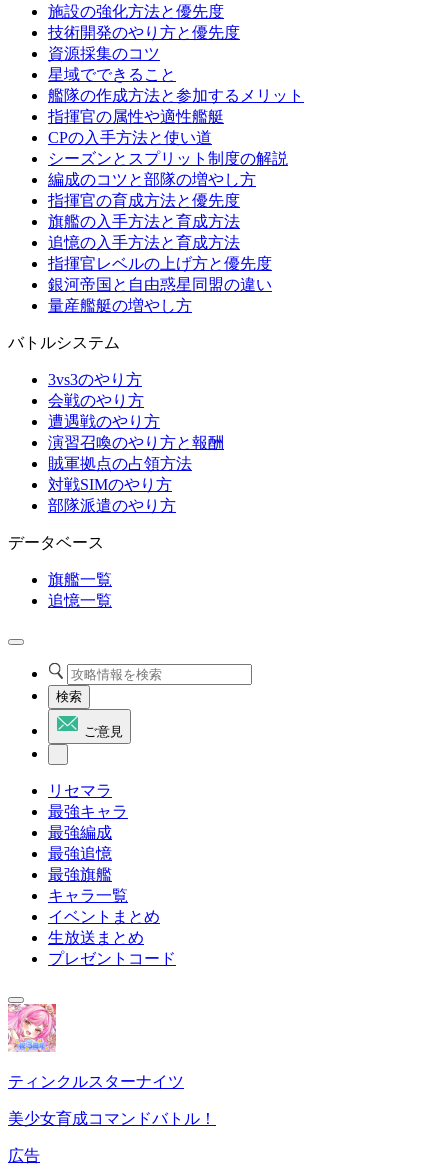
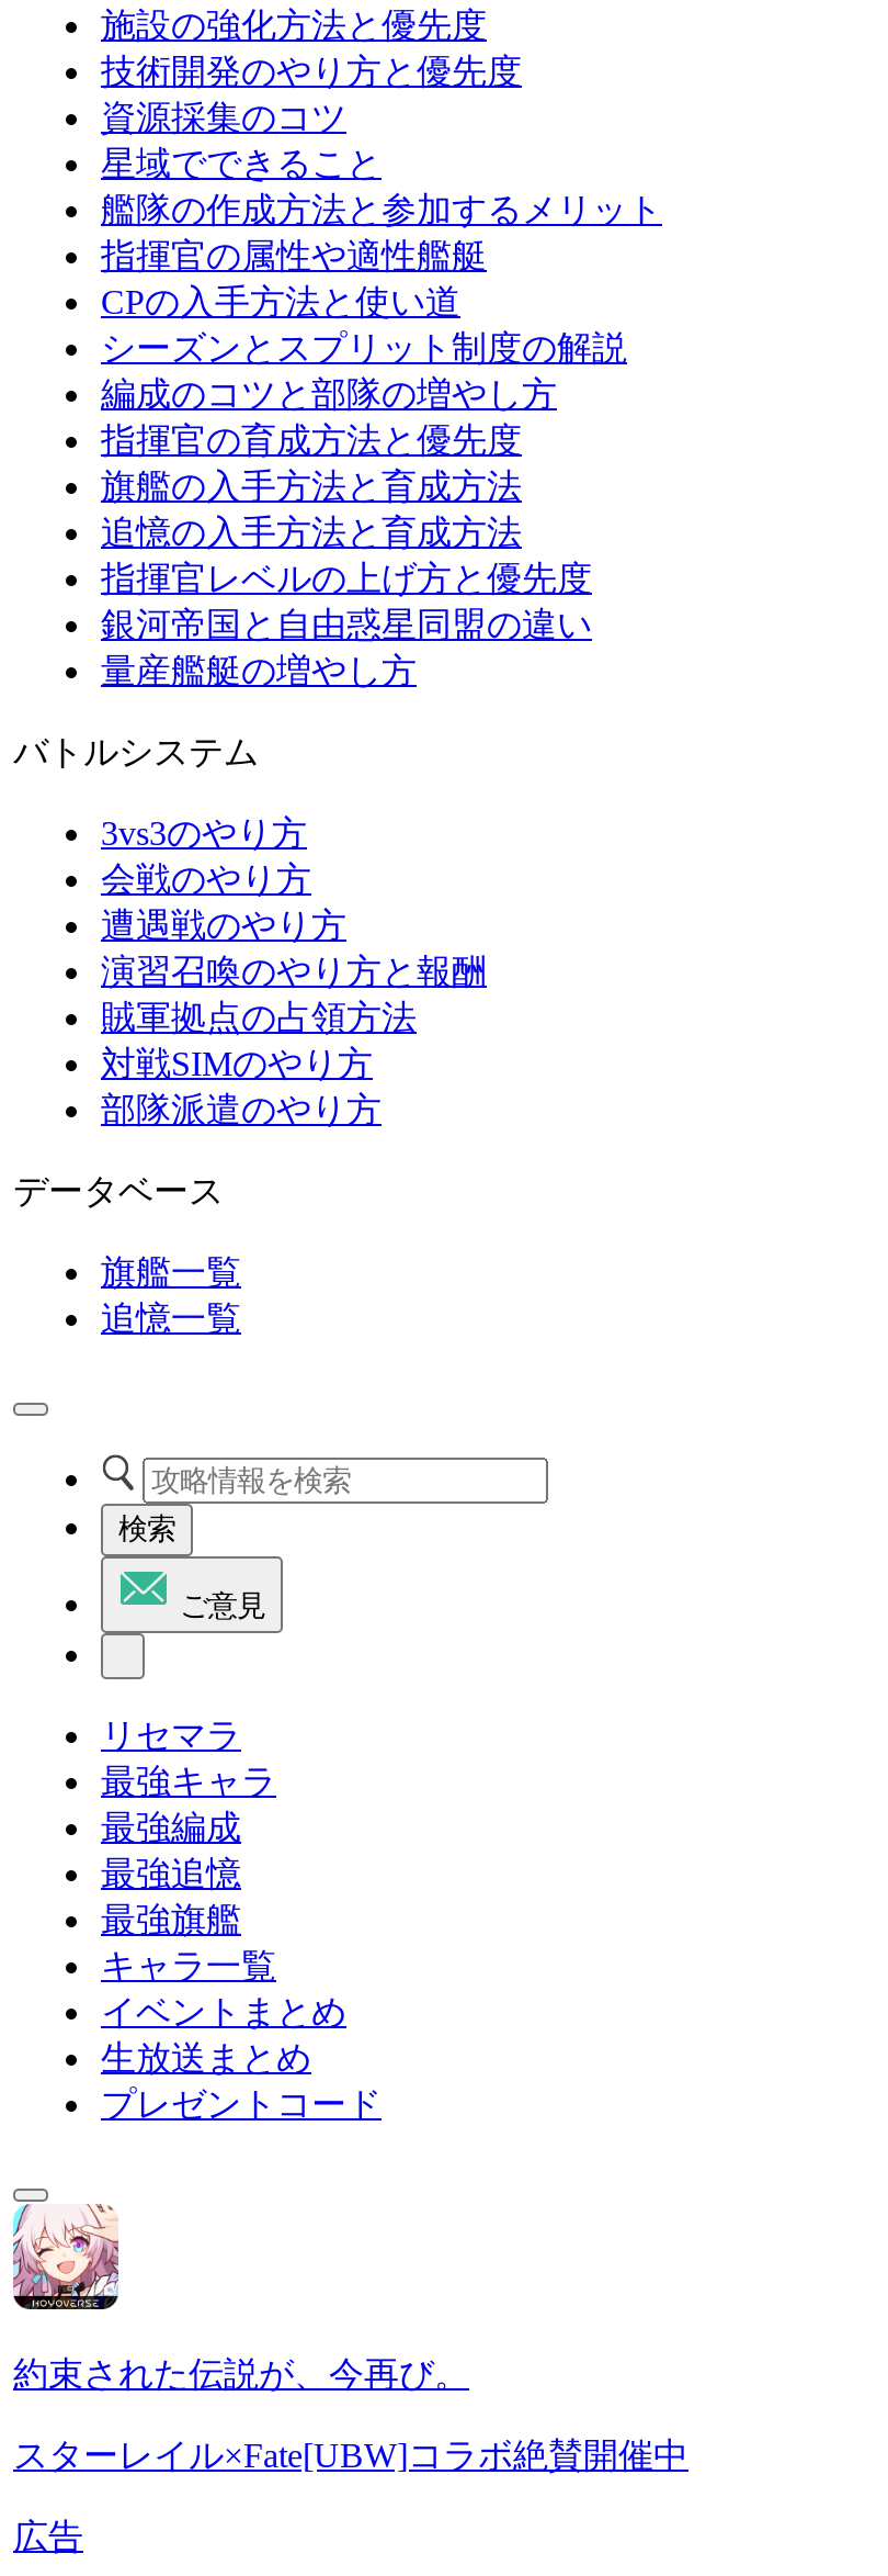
[7,1003,184,1090] [image] | ティンクルスターナイツ -> [11,2202,469,2393] [image] | 約束された伝説が、今再び。
[8,1110,216,1127] 美少女育成コマンドバトル！ -> [13,2437,688,2474] スターレイル×Fate[UBW]コラボ絶賛開催中

